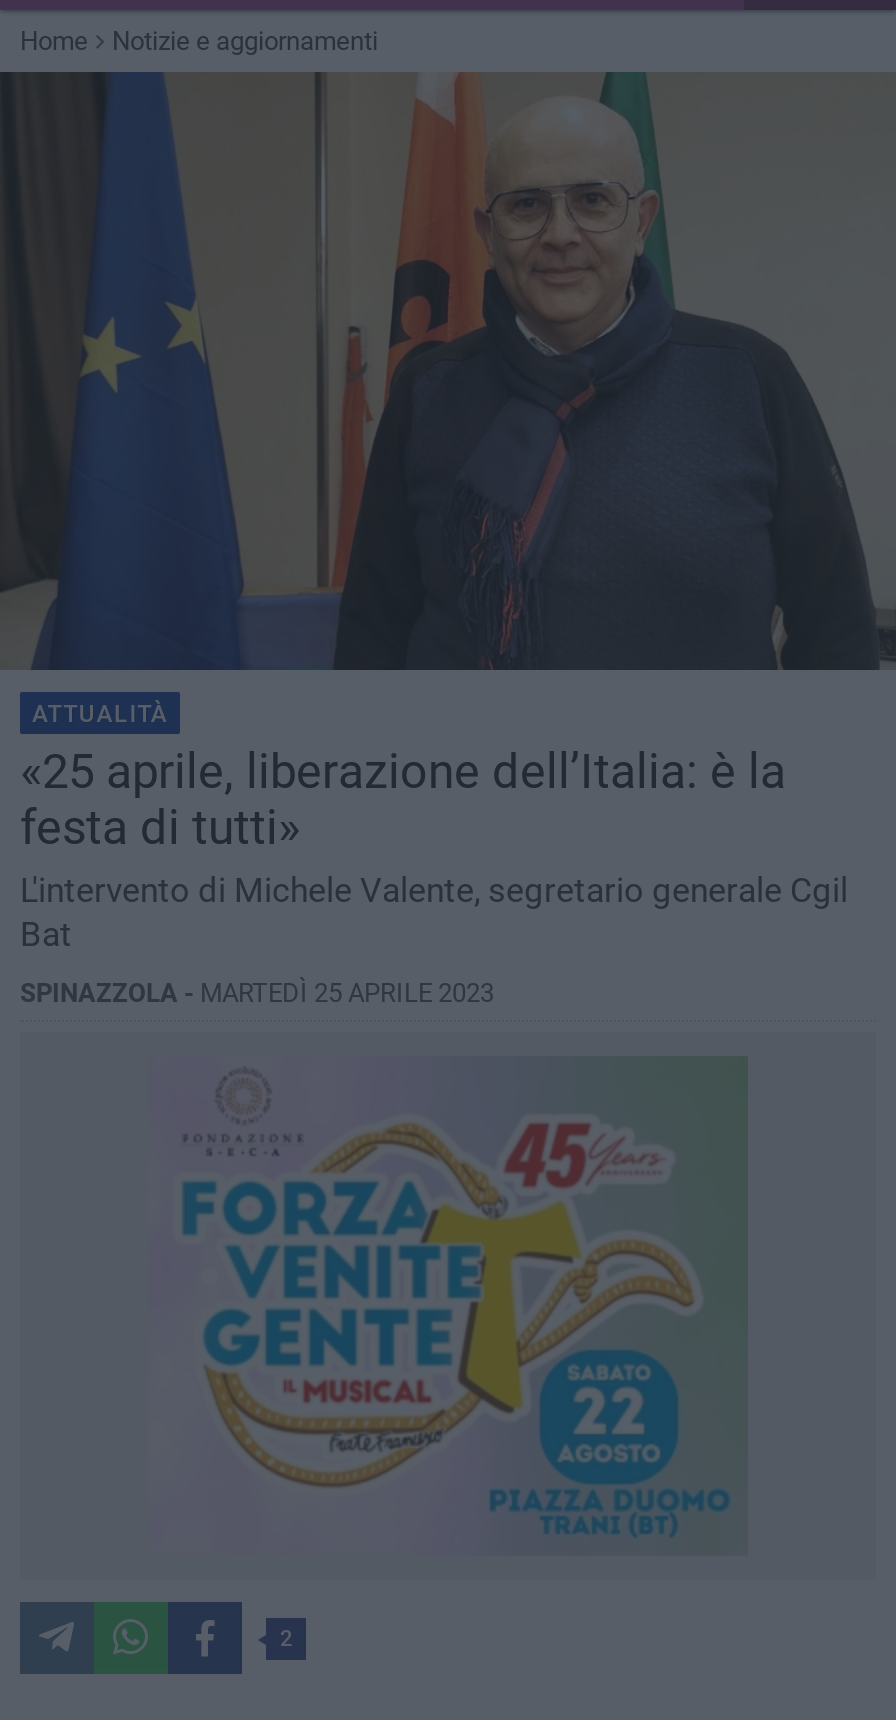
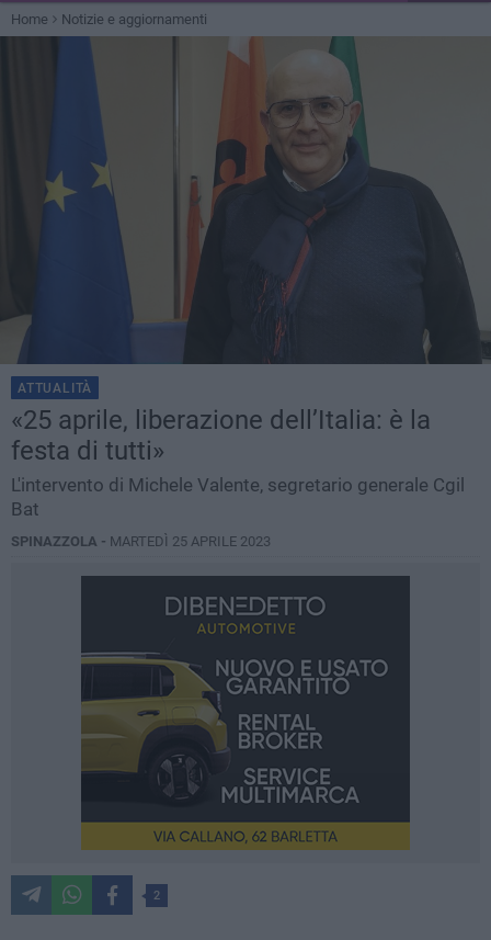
[148,1056,748,1556] [image] -> [80,575,411,851] [image]

